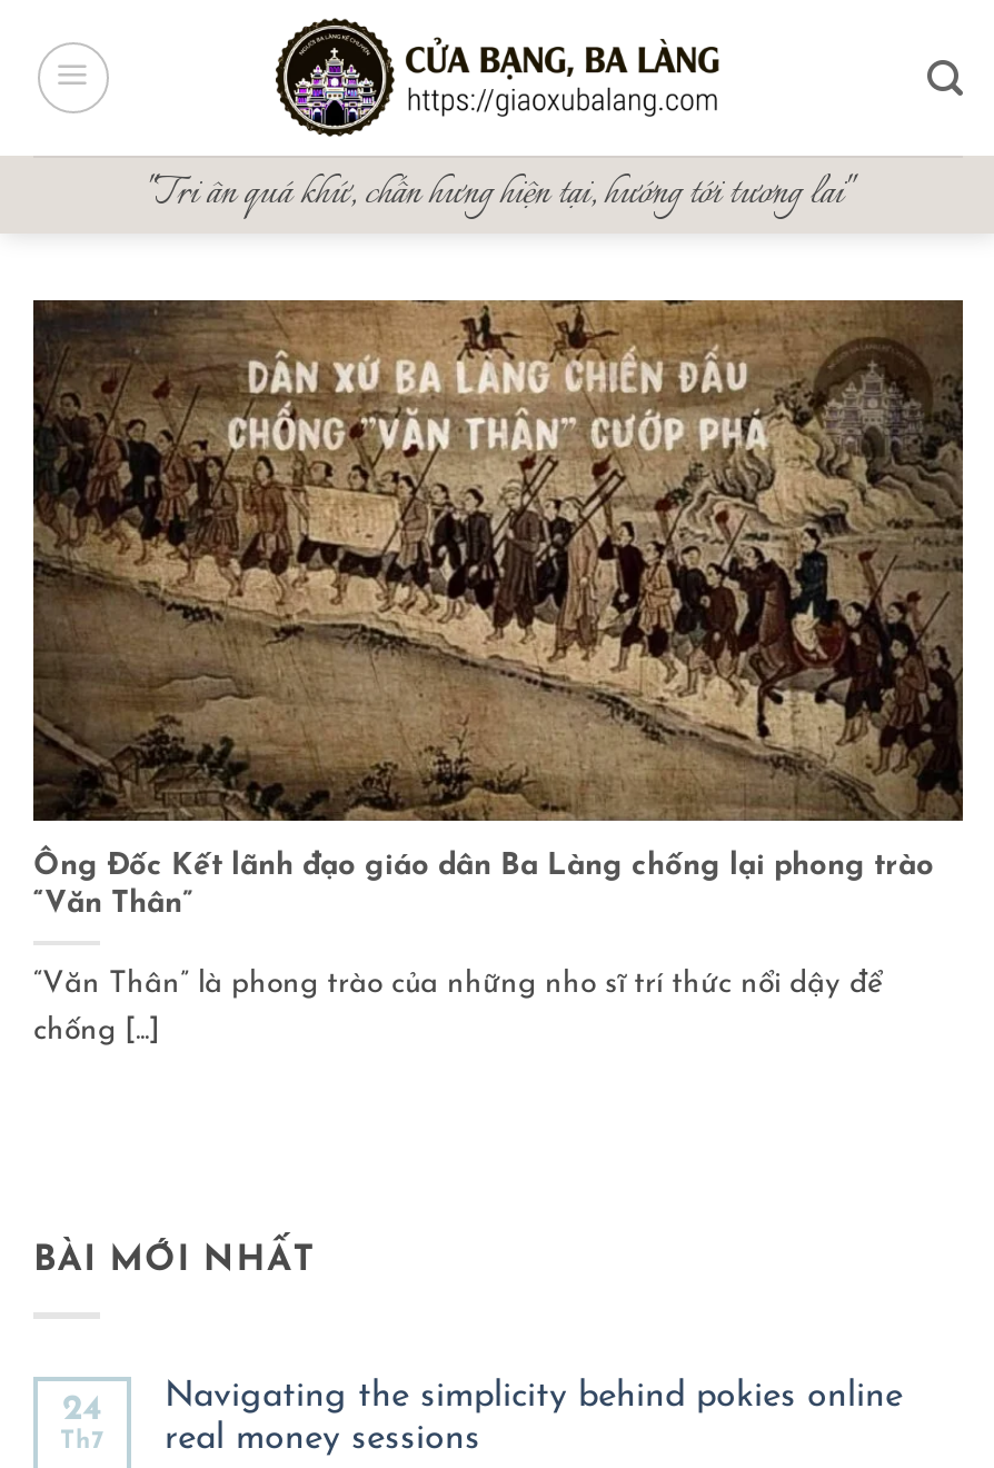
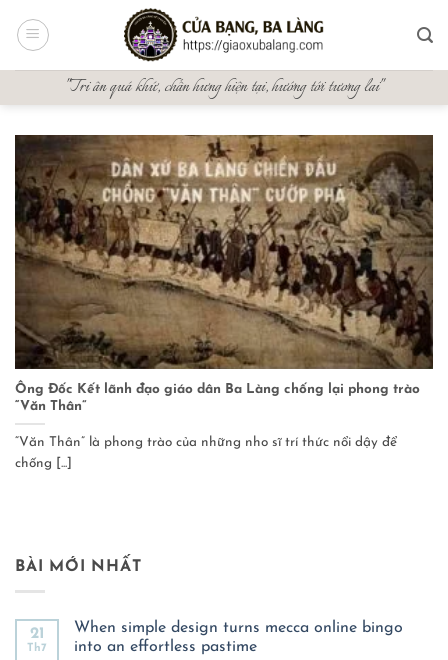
[165,1379,903,1457] Navigating the simplicity behind pokies online | real money sessions -> [74,620,403,655] When simple design turns mecca online bingo | into an effortless pastime
[62,1393,102,1428] 24 -> [29,626,44,642] 21

